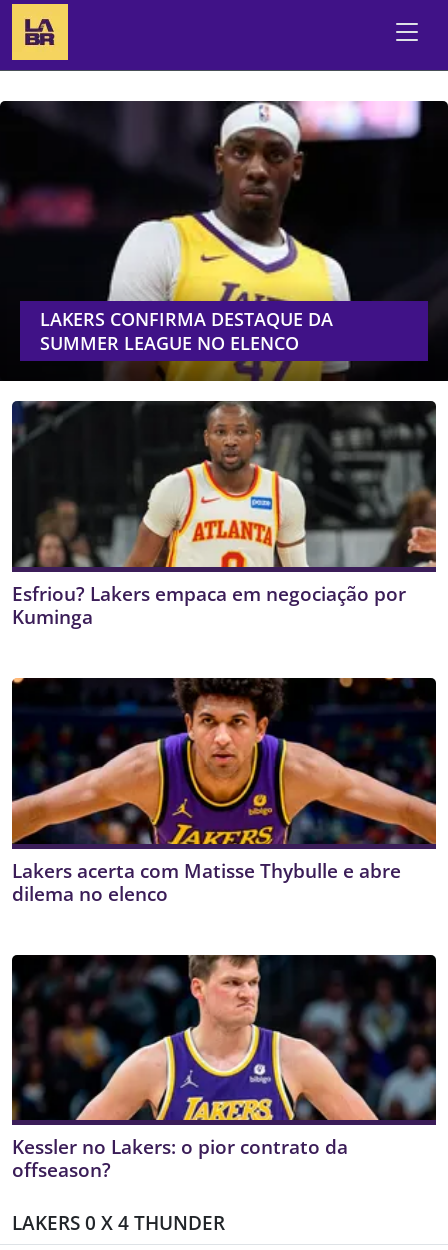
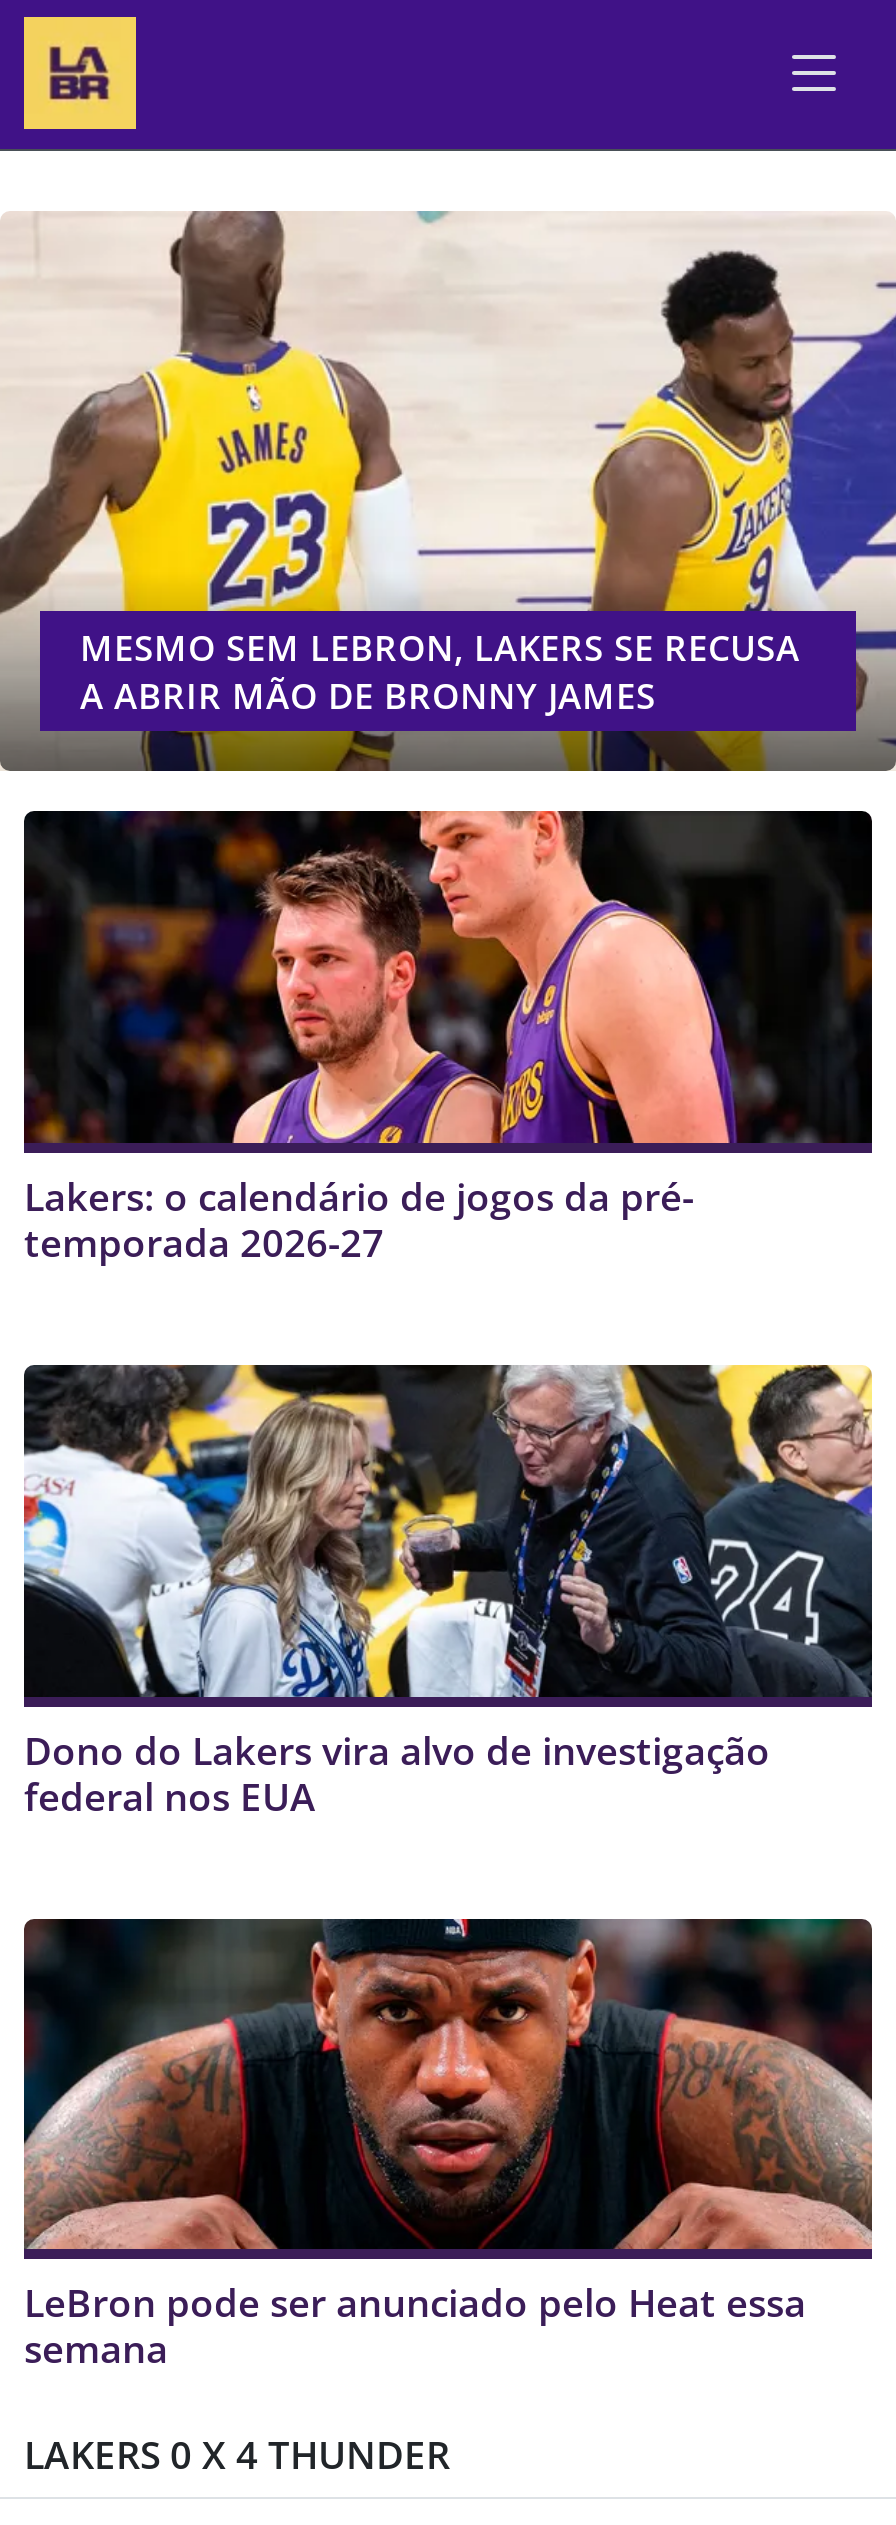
[3,100,445,382] [image] | LAKERS CONFIRMA DESTAQUE DA | SUMMER LEAGUE NO ELENCO -> [6,209,890,773] [image] | MESMO SEM LEBRON, LAKERS SE RECUSA | A ABRIR MÃO DE BRONNY JAMES
[12,400,437,630] [image] | Esfriou? Lakers empaca em negociação por | Kuminga -> [24,809,874,1269] [image] | Lakers: o calendário de jogos da pré- | temporada 2026-27
[11,677,437,907] [image] | Lakers acerta com Matisse Thybulle e abre | dilema no elenco -> [22,1363,874,1822] [image] | Dono do Lakers vira alvo de investigação | federal nos EUA
[11,954,437,1183] [image] | Kessler no Lakers: o pior contrato da | offseason? -> [22,1917,874,2376] [image] | LeBron pode ser anunciado pelo Heat essa | semana

